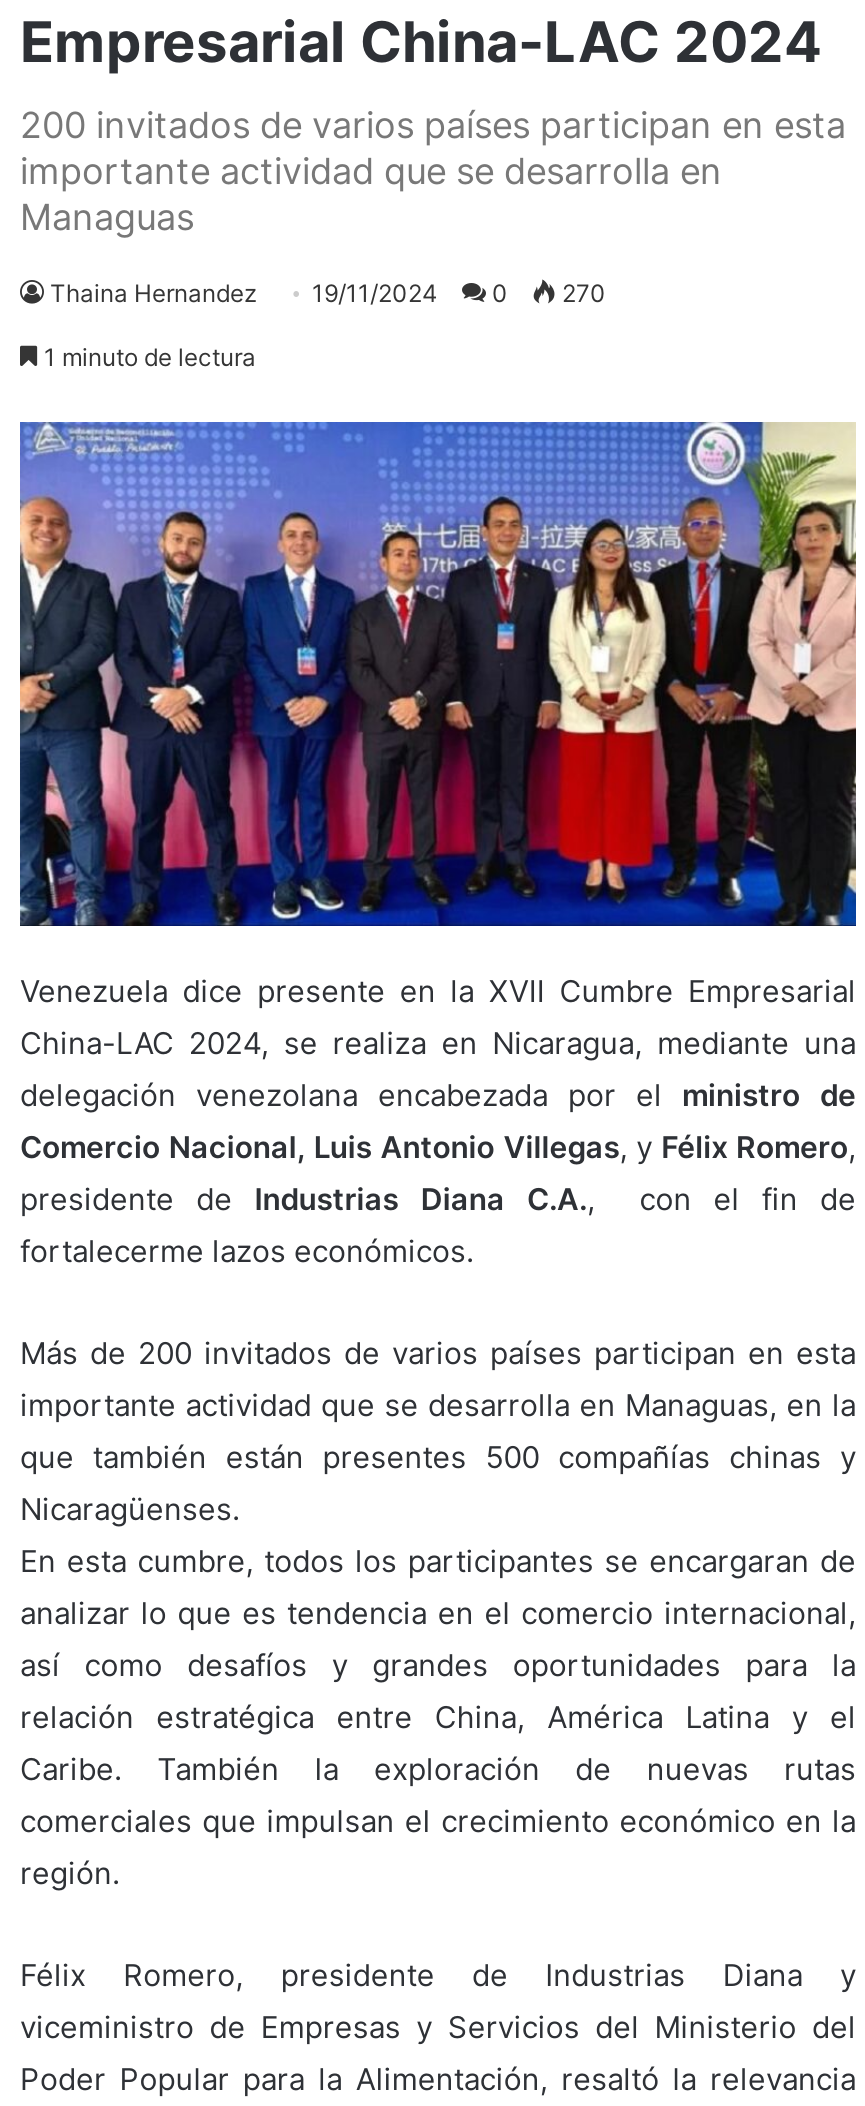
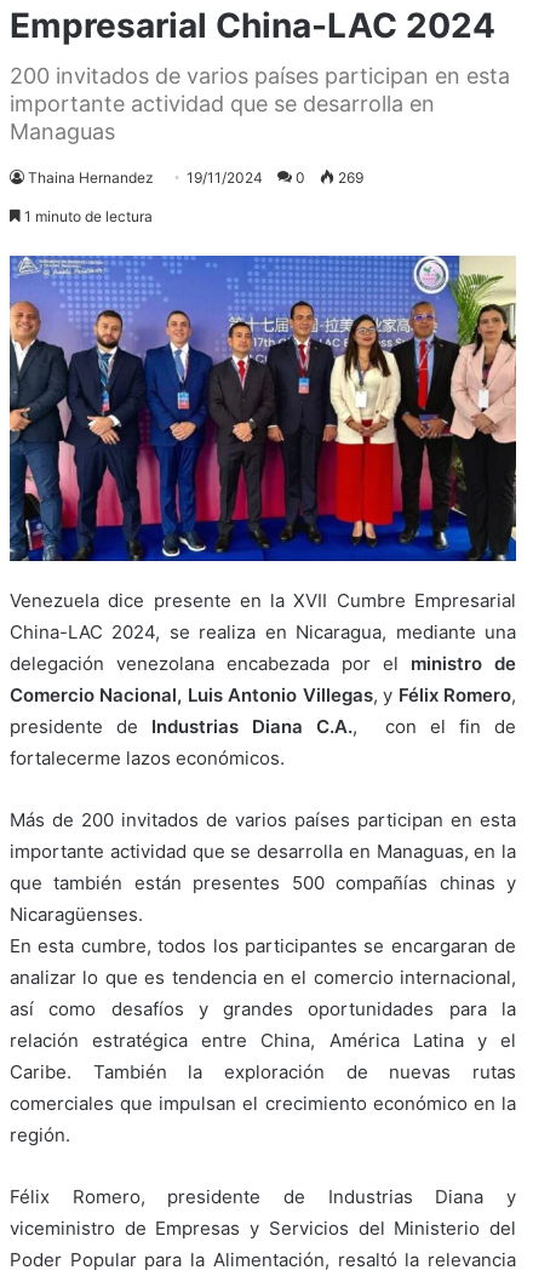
[50,277,606,307] Thaina Hernandez 19/11/2024 0 270 -> [28,168,363,186] Thaina Hernandez 19/11/2024 0 269

